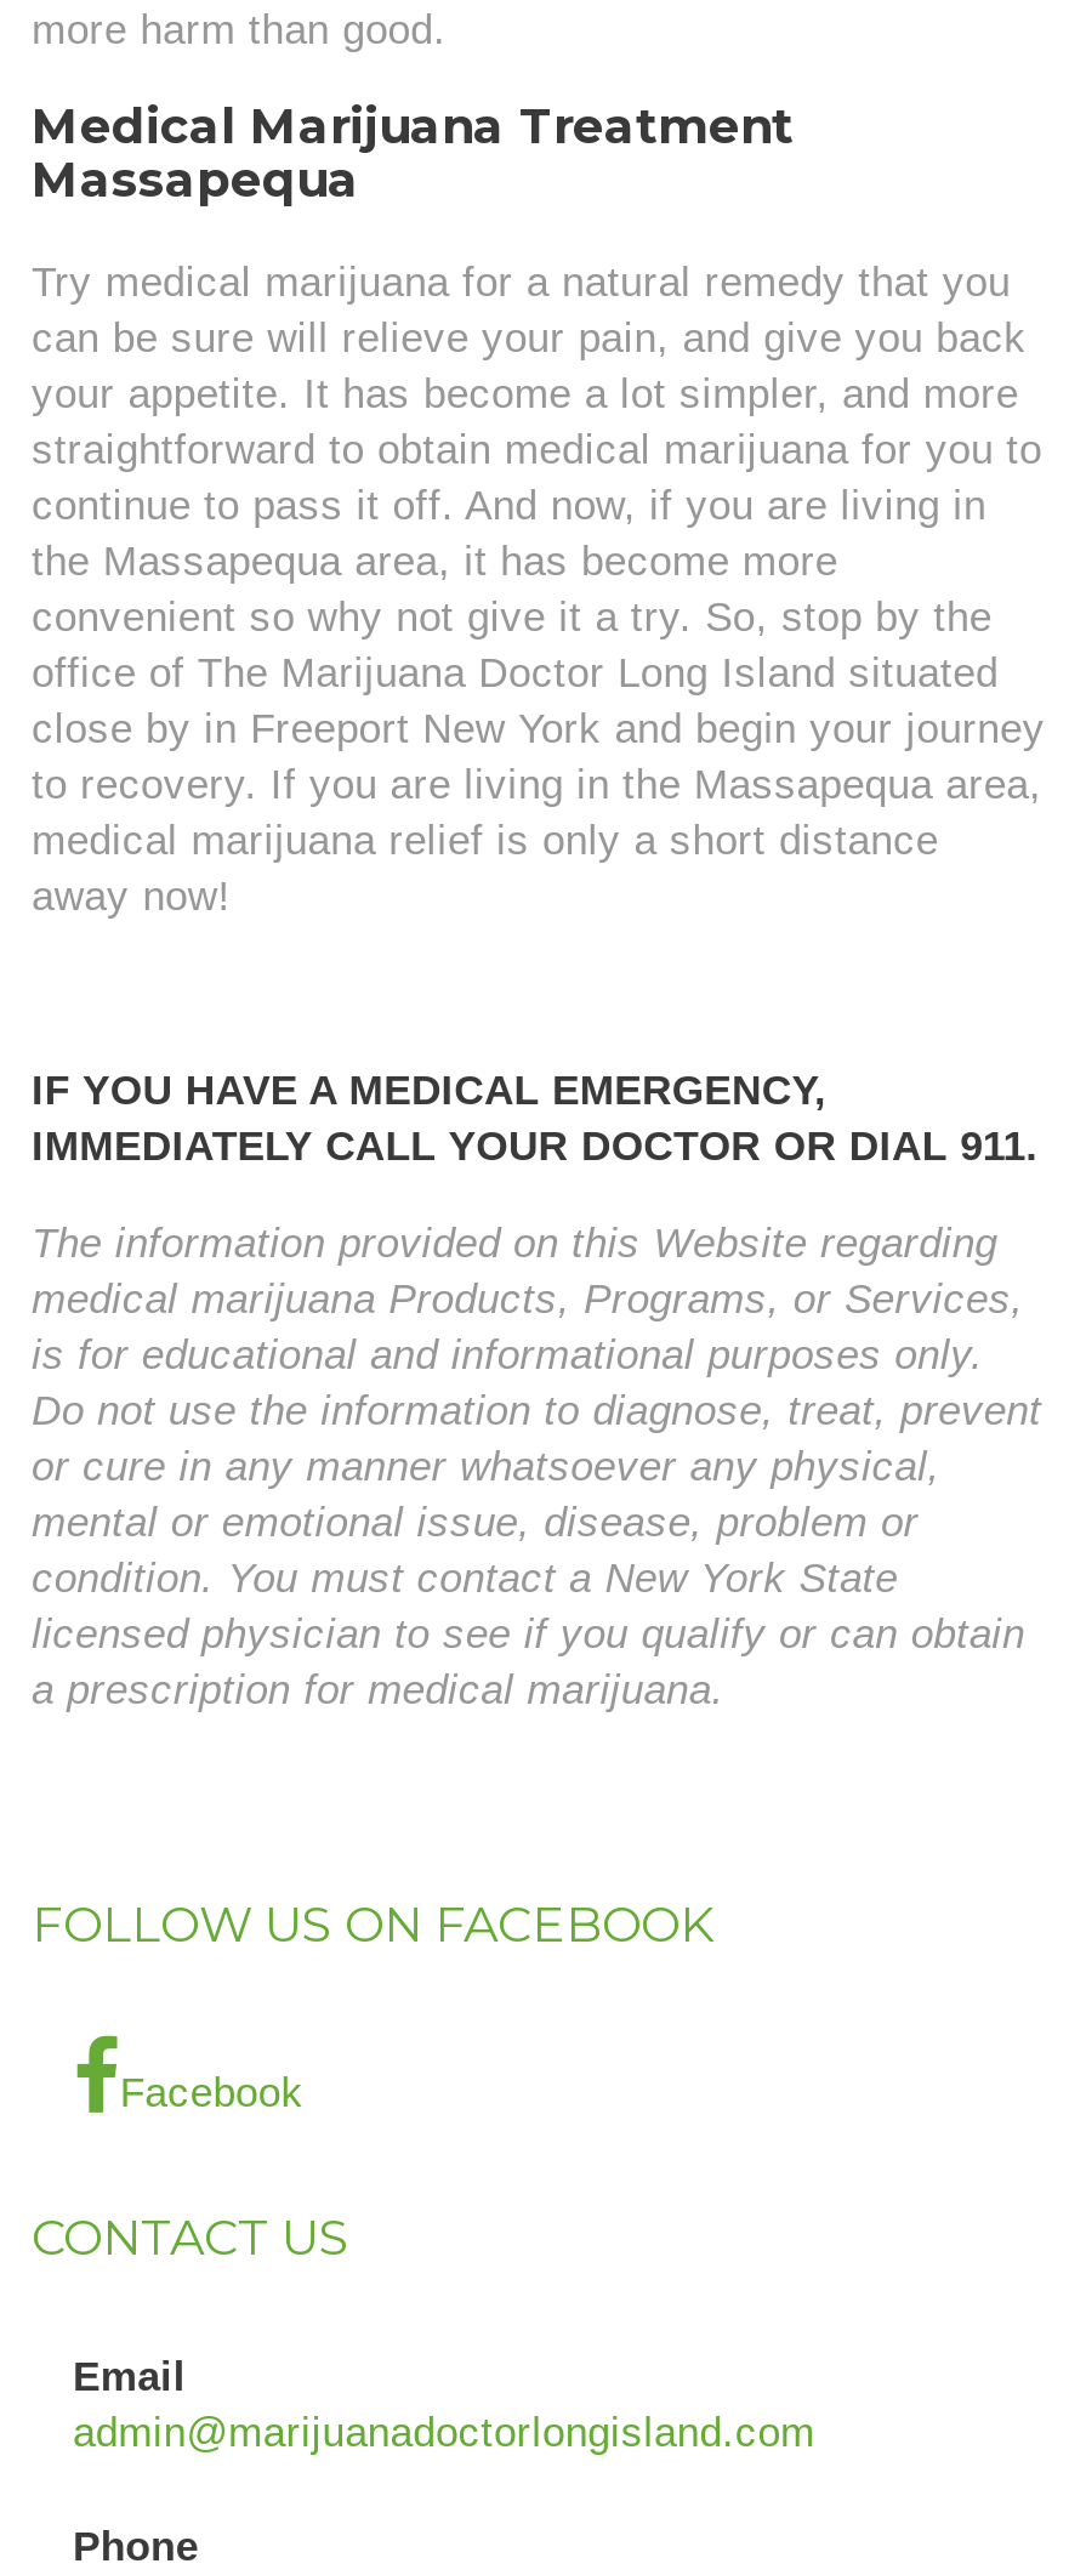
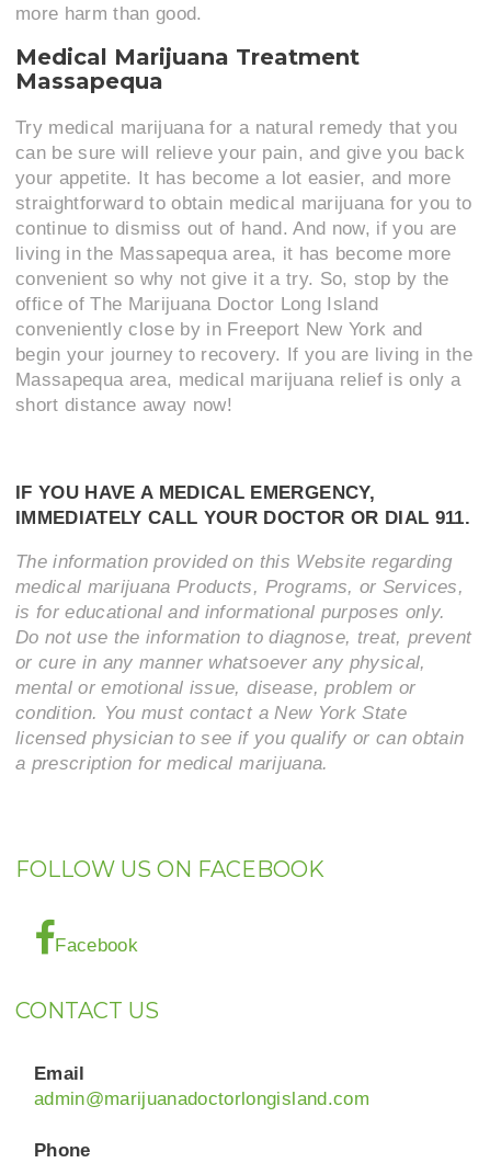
[32,371,1019,417] your appetite. It has become a lot simpler, and more -> [15,168,451,189] your appetite. It has become a lot easier, and more
[32,483,986,585] continue to pass it off. And now, if you are living in | the Massapequa area, it has become more -> [15,218,457,264] continue to dismiss out of hand. And now, if you are | living in the Massapequa area, it has become more
[32,650,1045,920] office of The Marijuana Doctor Long Island situated | close by in Freeport New York and begin your journey | to recovery. If you are living in the Massapequa area, | medical marijuana relief is only a short distance | away now! -> [15,294,472,415] office of The Marijuana Doctor Long Island | conveniently close by in Freeport New York and | begin your journey to recovery. If you are living in the | Massapequa area, medical marijuana relief is only a | short distance away now!

